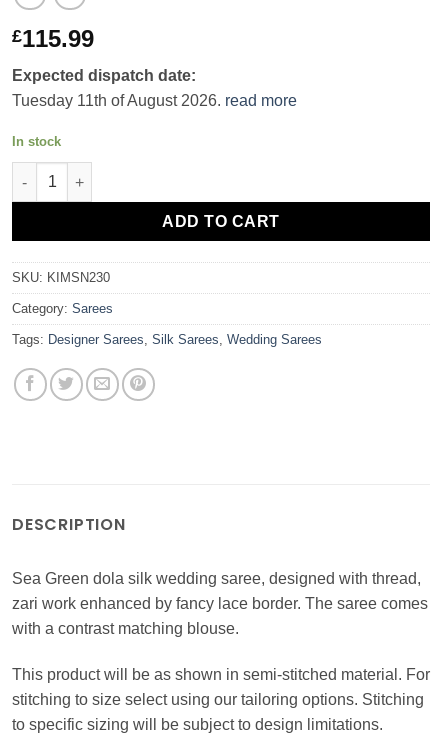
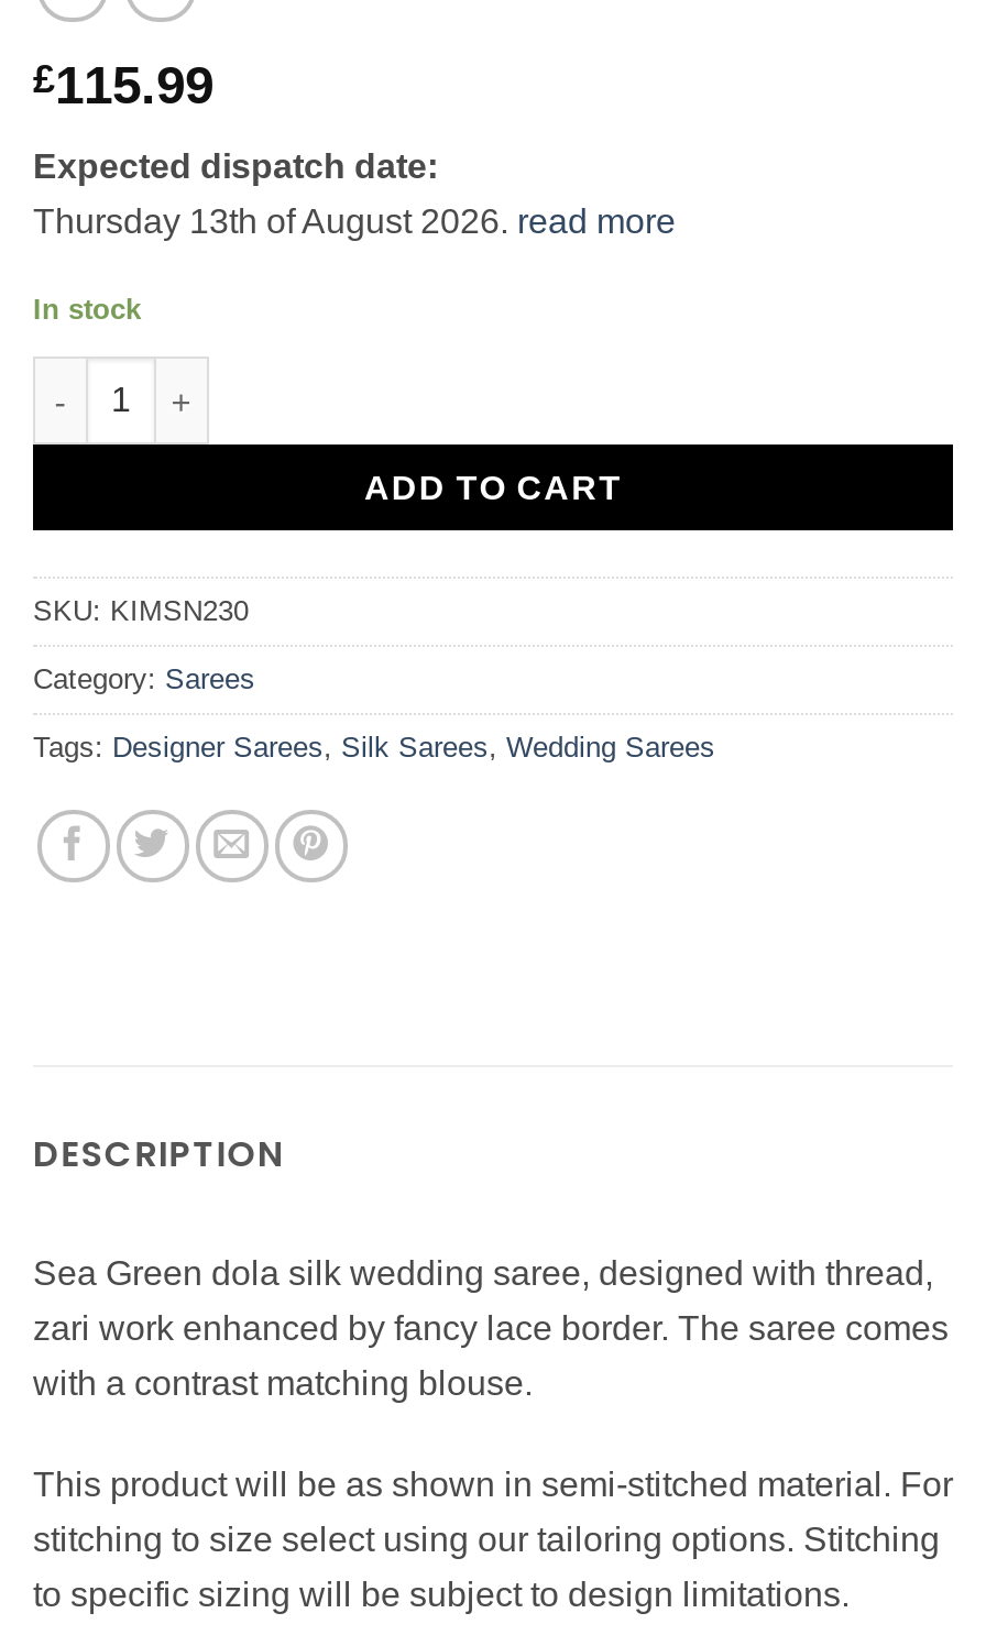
[12,92,297,109] Tuesday 11th of August 2026. read more -> [33,202,676,239] Thursday 13th of August 2026. read more

